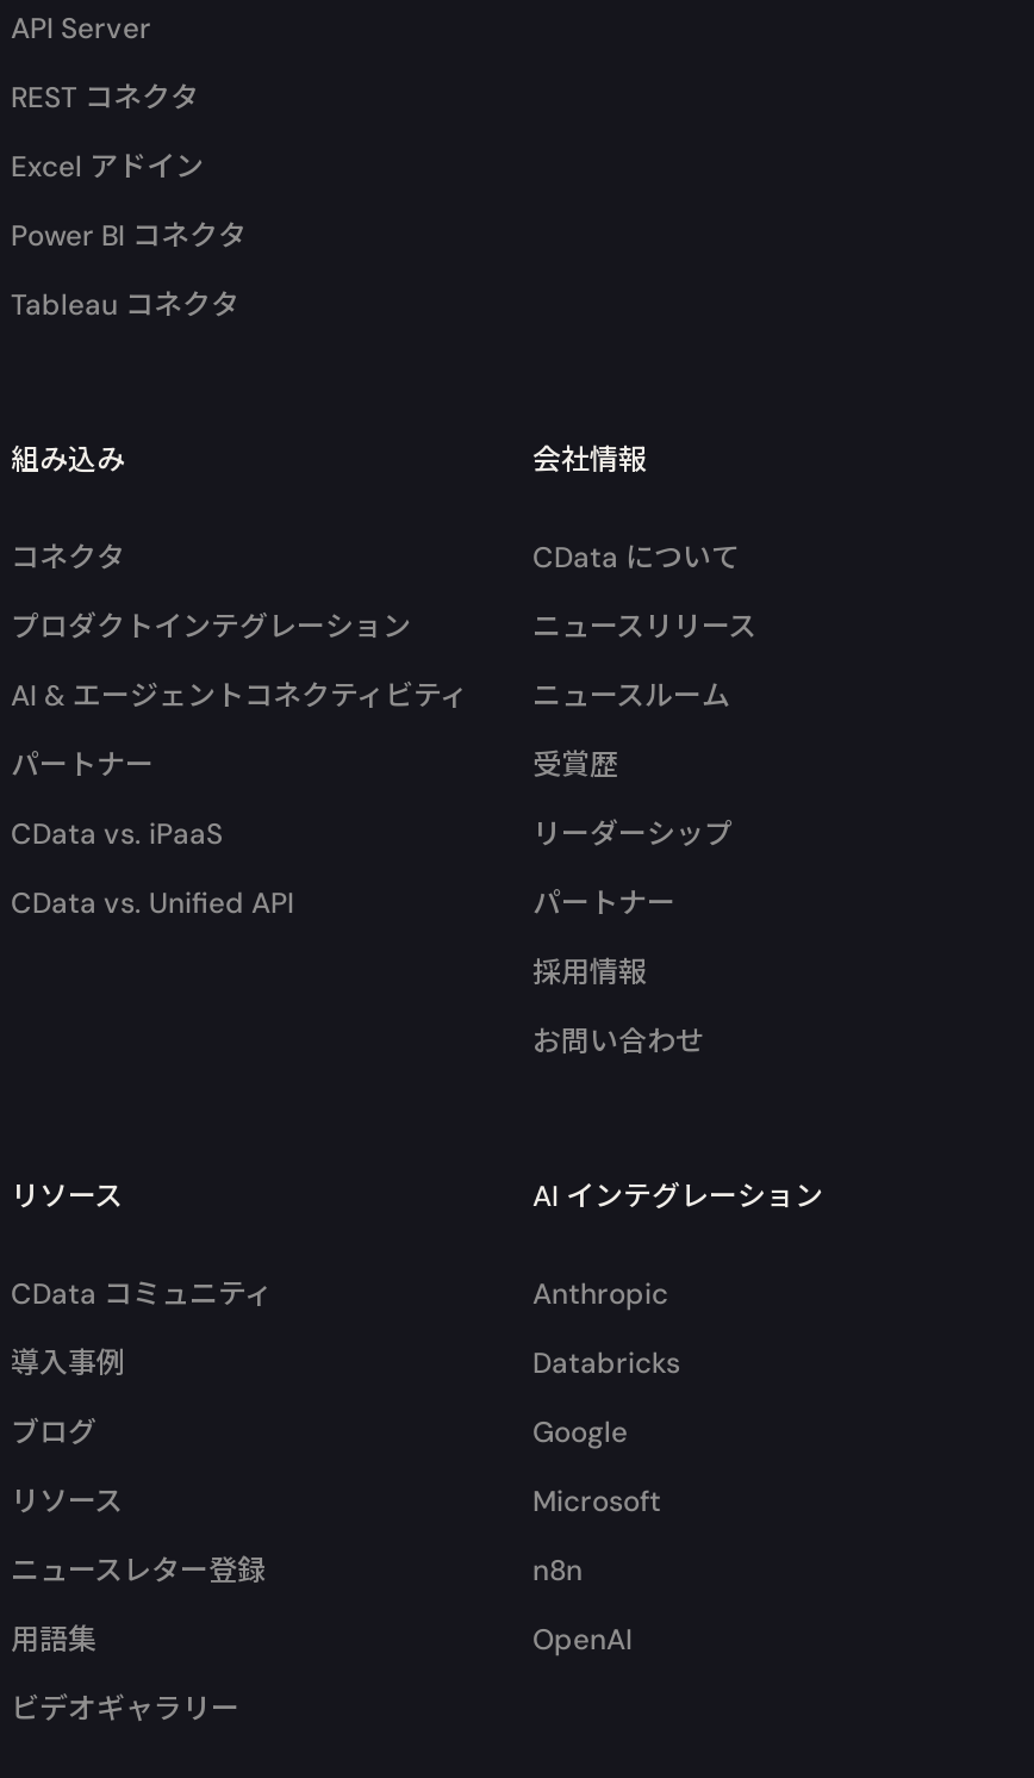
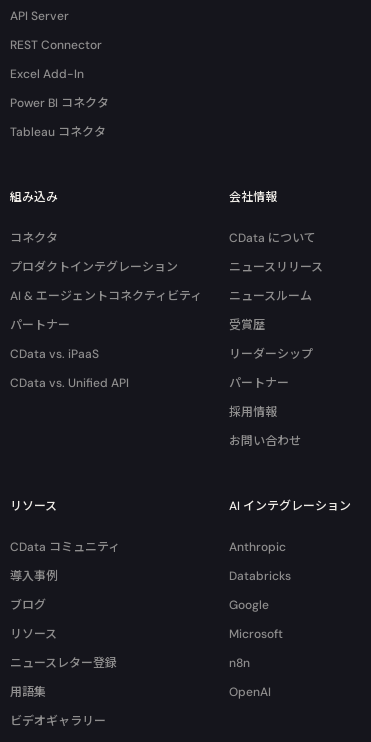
[11,79,199,118] REST コネクタ -> [10,37,102,53] REST Connector
[11,148,204,187] Excel アドイン -> [10,66,84,82] Excel Add-In

